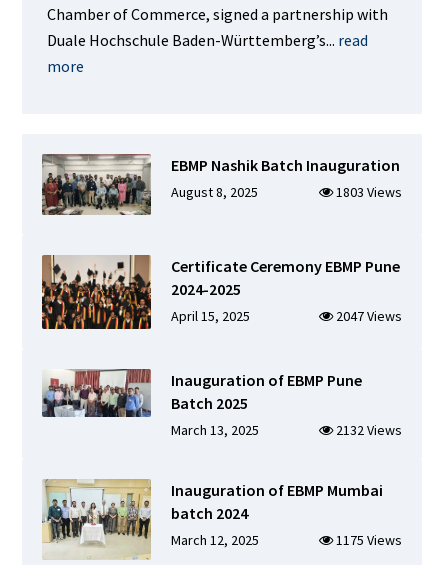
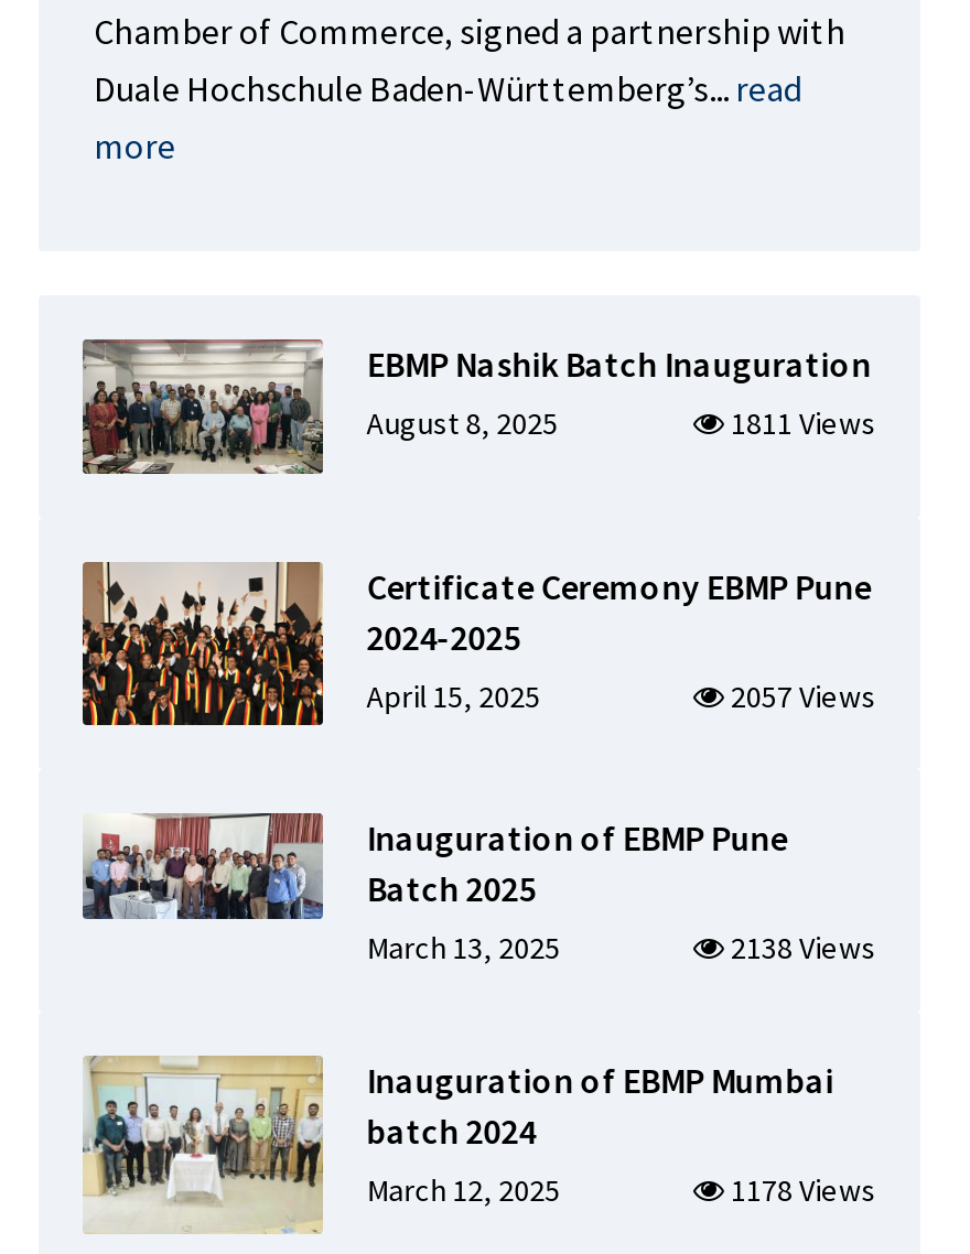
[333,183,402,201] 1803 Views -> [724,404,876,443] 1811 Views
[333,307,402,325] 2047 Views -> [724,677,876,717] 2057 Views
[333,420,402,438] 2132 Views -> [724,927,876,966] 2138 Views
[333,530,402,548] 1175 Views -> [724,1169,876,1209] 1178 Views

